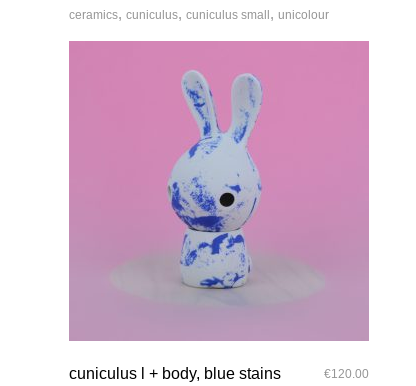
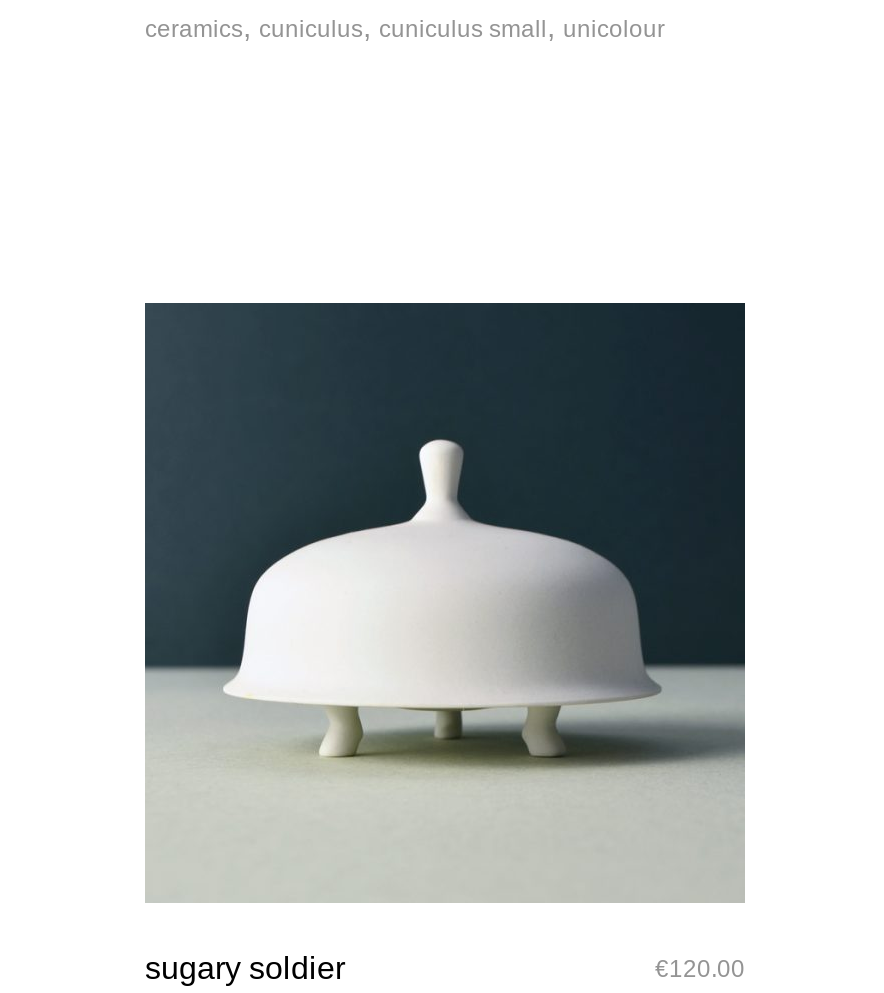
[68,40,370,382] [image] | cuniculus l + body, blue stains -> [143,301,747,985] [image] | sugary soldier

